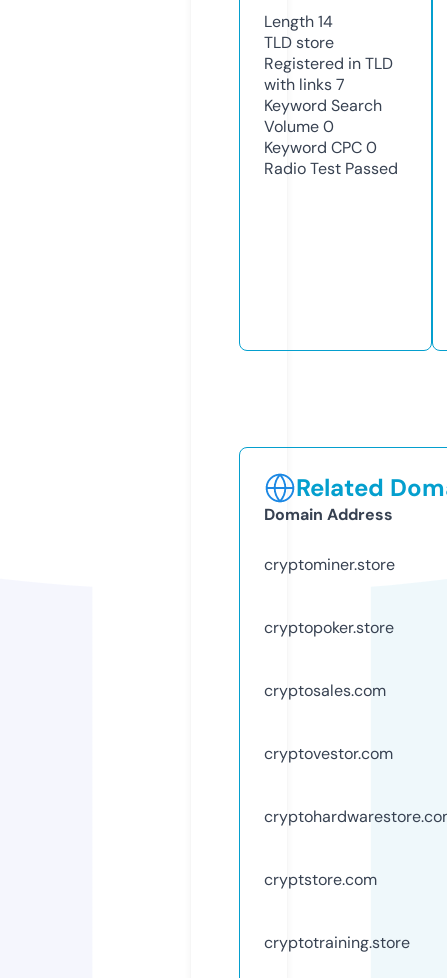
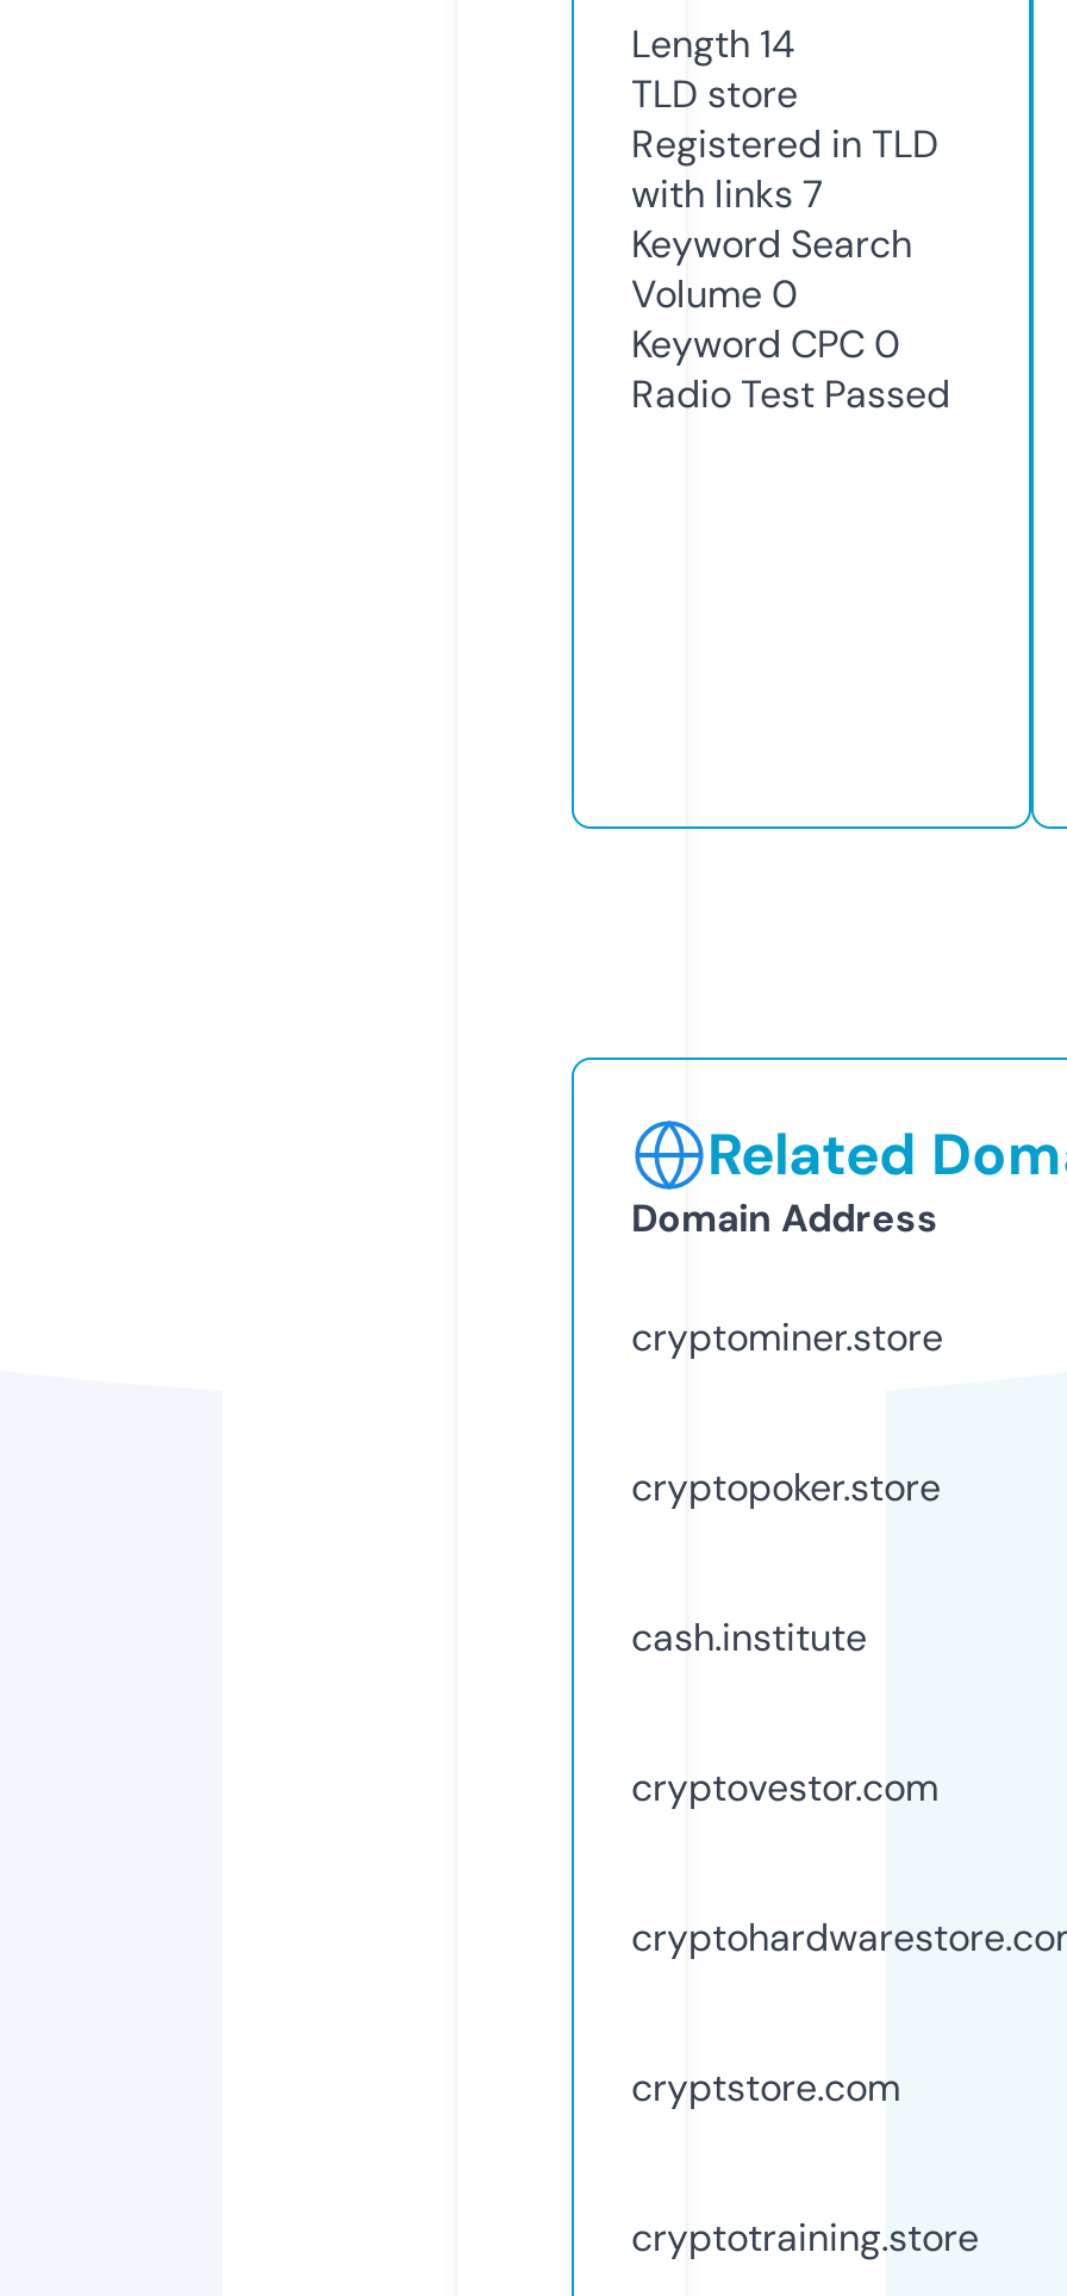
[264,680,386,701] cryptosales.com -> [631,1612,867,1662] cash.institute

